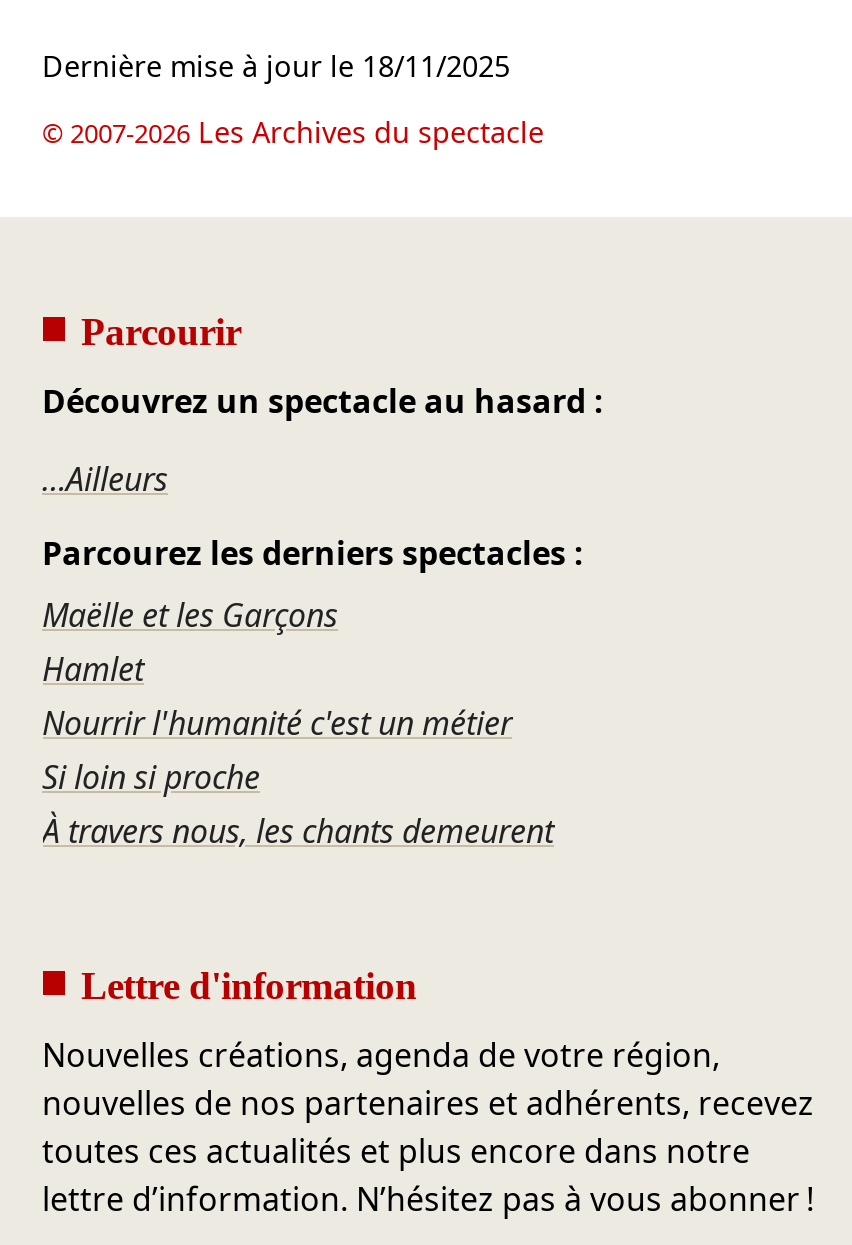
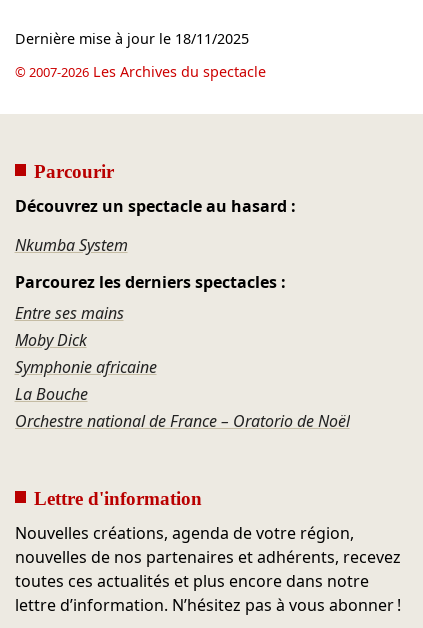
[42,458,168,502] …Ailleurs -> [14,234,127,256] Nkumba System
[42,593,554,853] Maëlle et les Garçons | Hamlet | Nourrir l'humanité c'est un métier | Si loin si proche | À travers nous, les chants demeurent -> [14,302,349,432] Entre ses mains | Moby Dick | Symphonie africaine | La Bouche | Orchestre national de France – Oratorio de Noël

